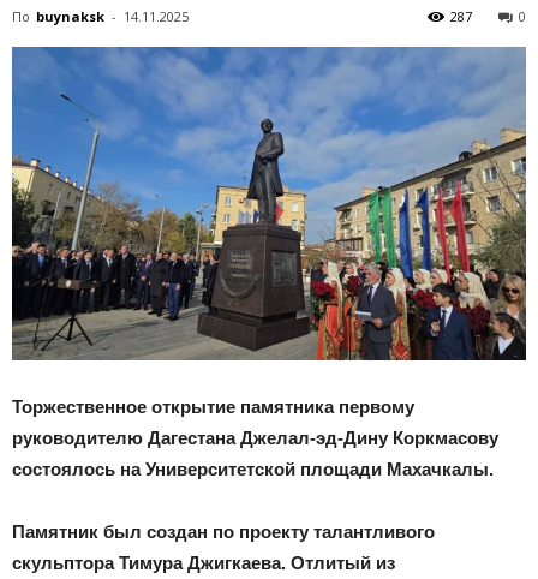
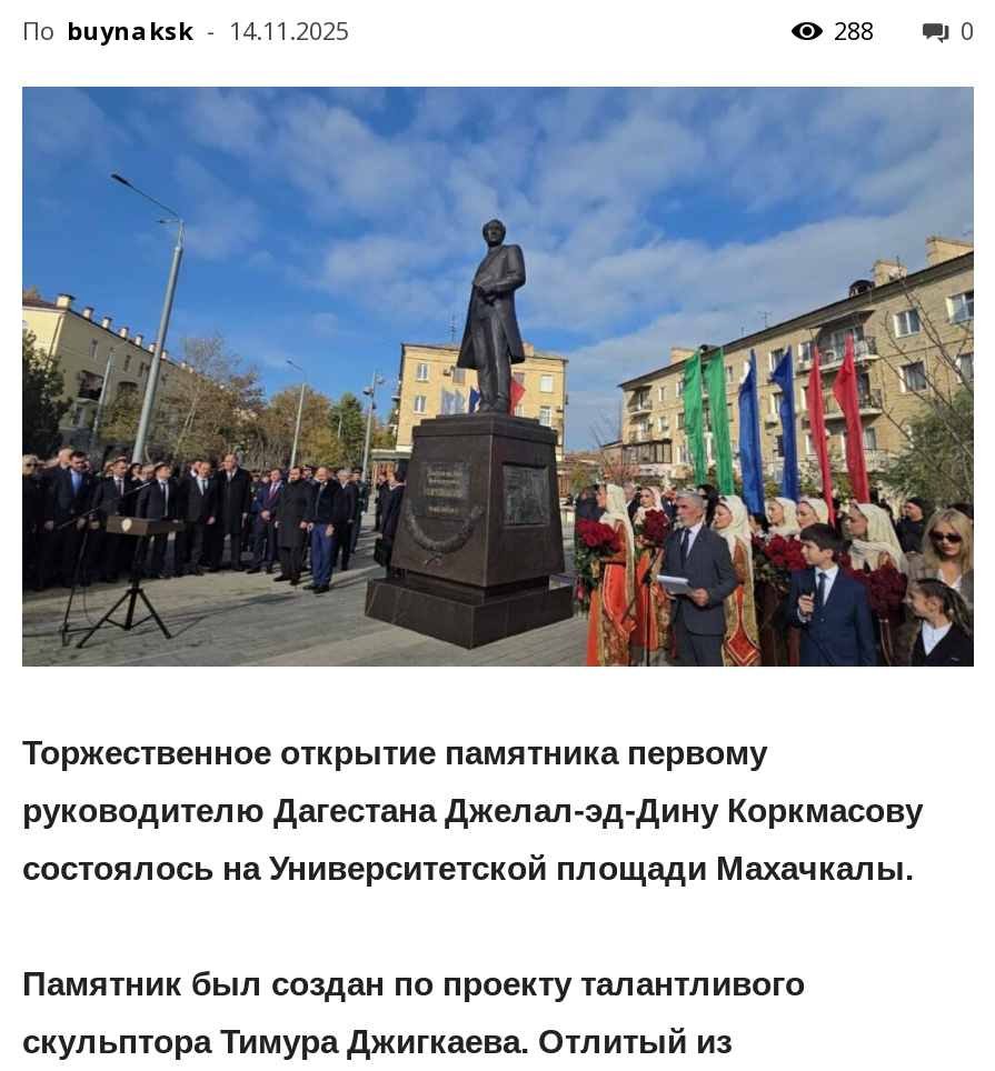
[450,7,472,25] 287 -> [834,13,874,47] 288

